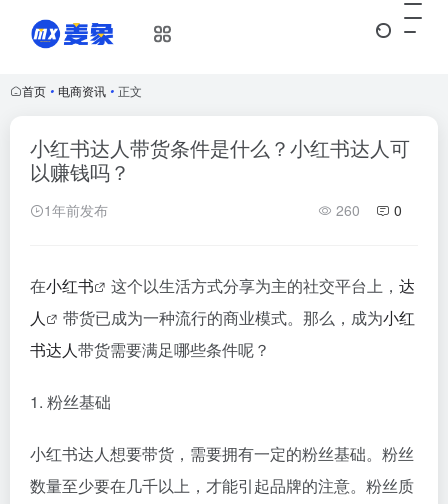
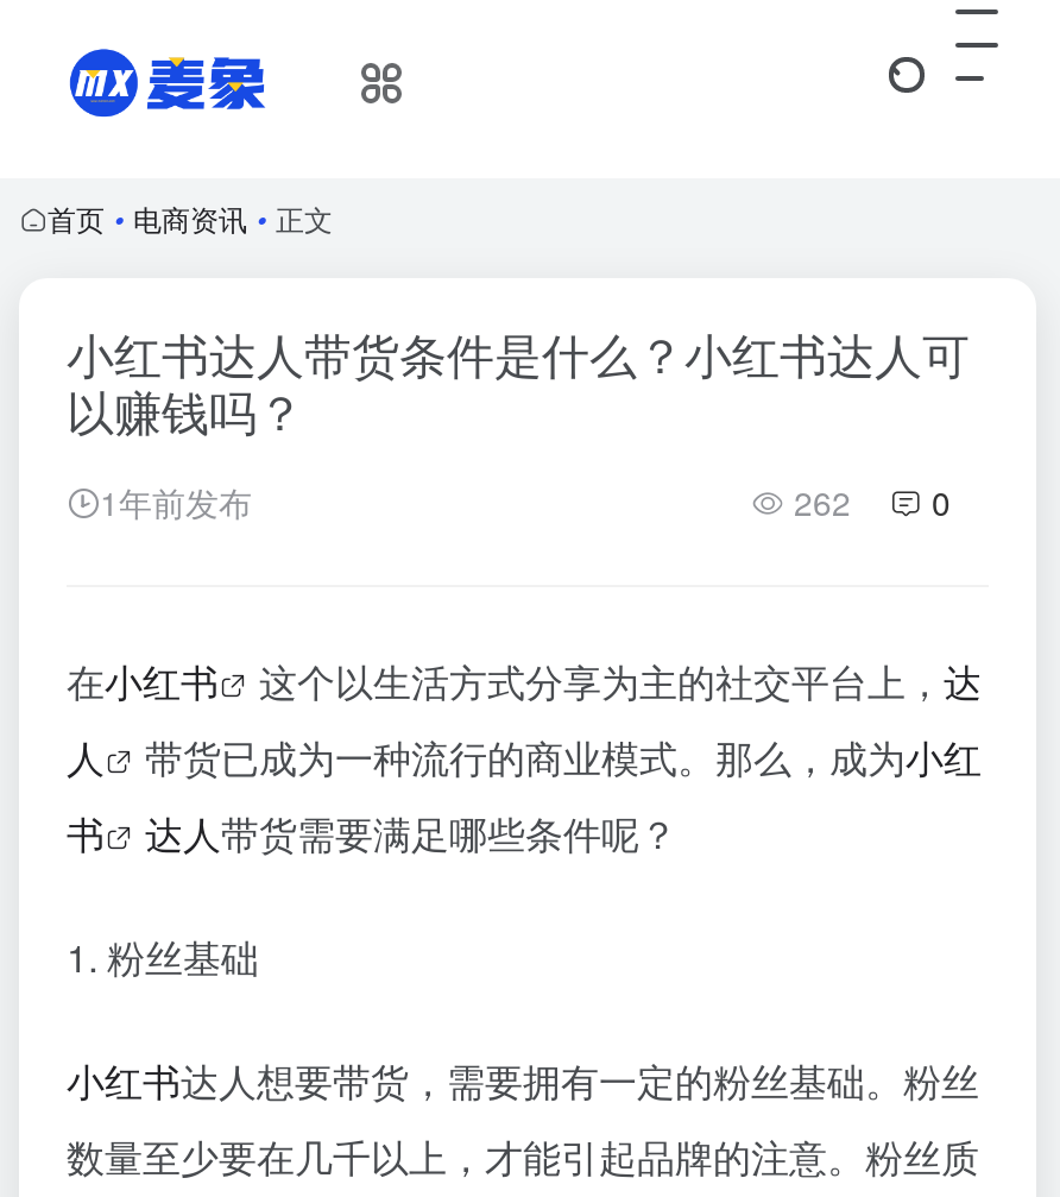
[332,200,402,220] 260 0 -> [784,478,951,525] 262 0

